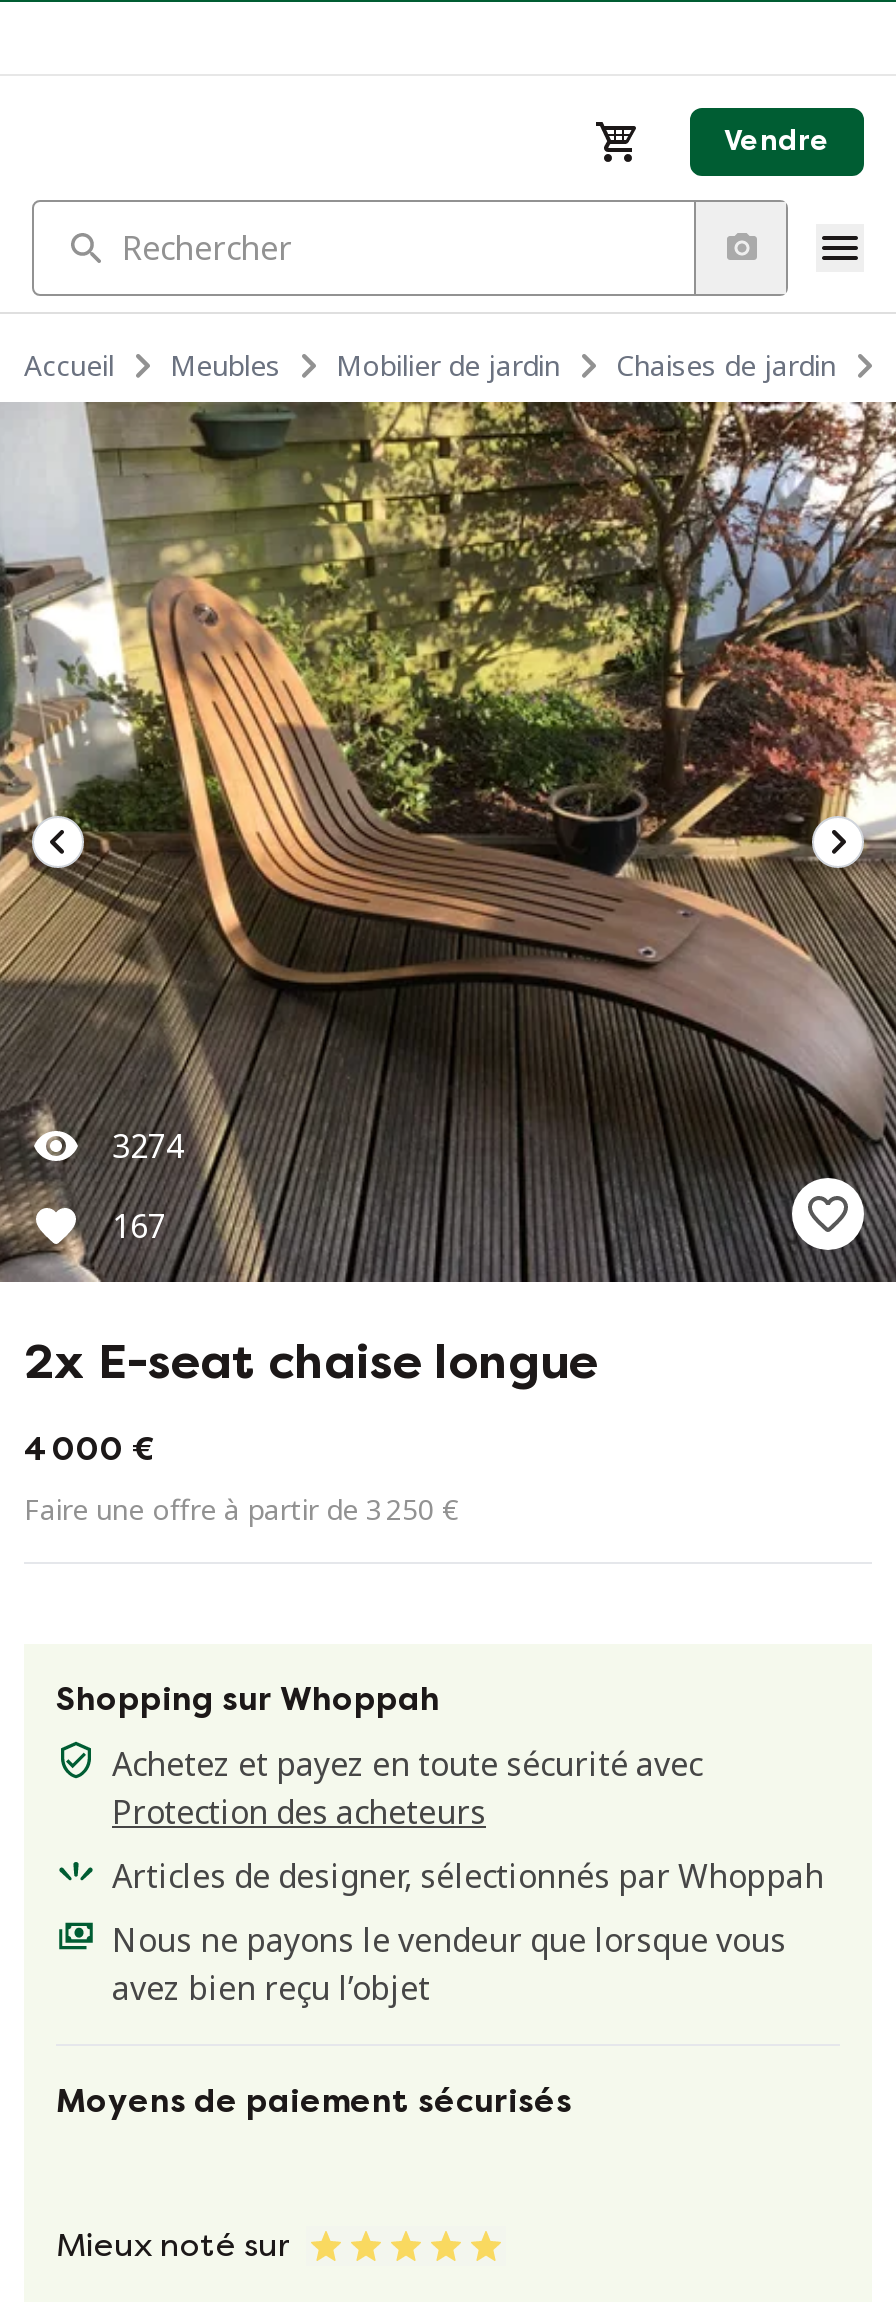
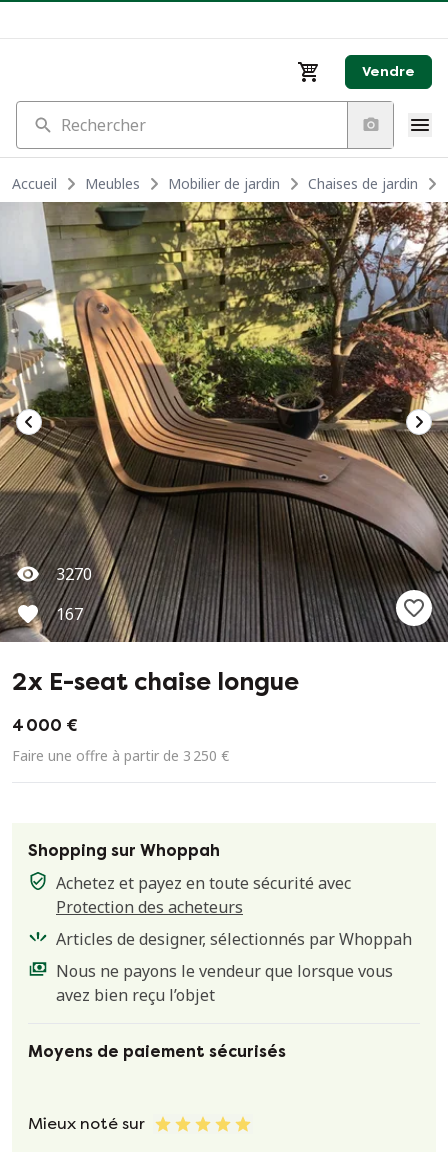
[112,1124,184,1168] 3274 -> [56,563,92,585] 3270

